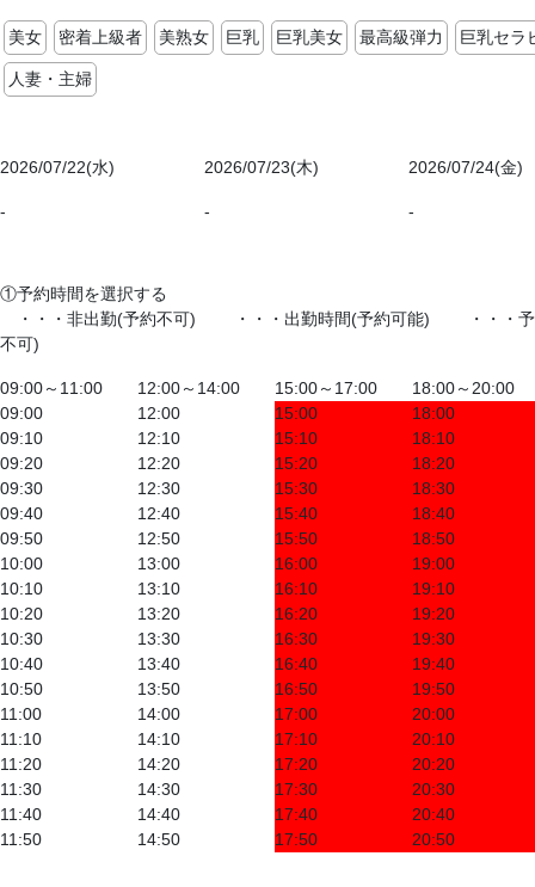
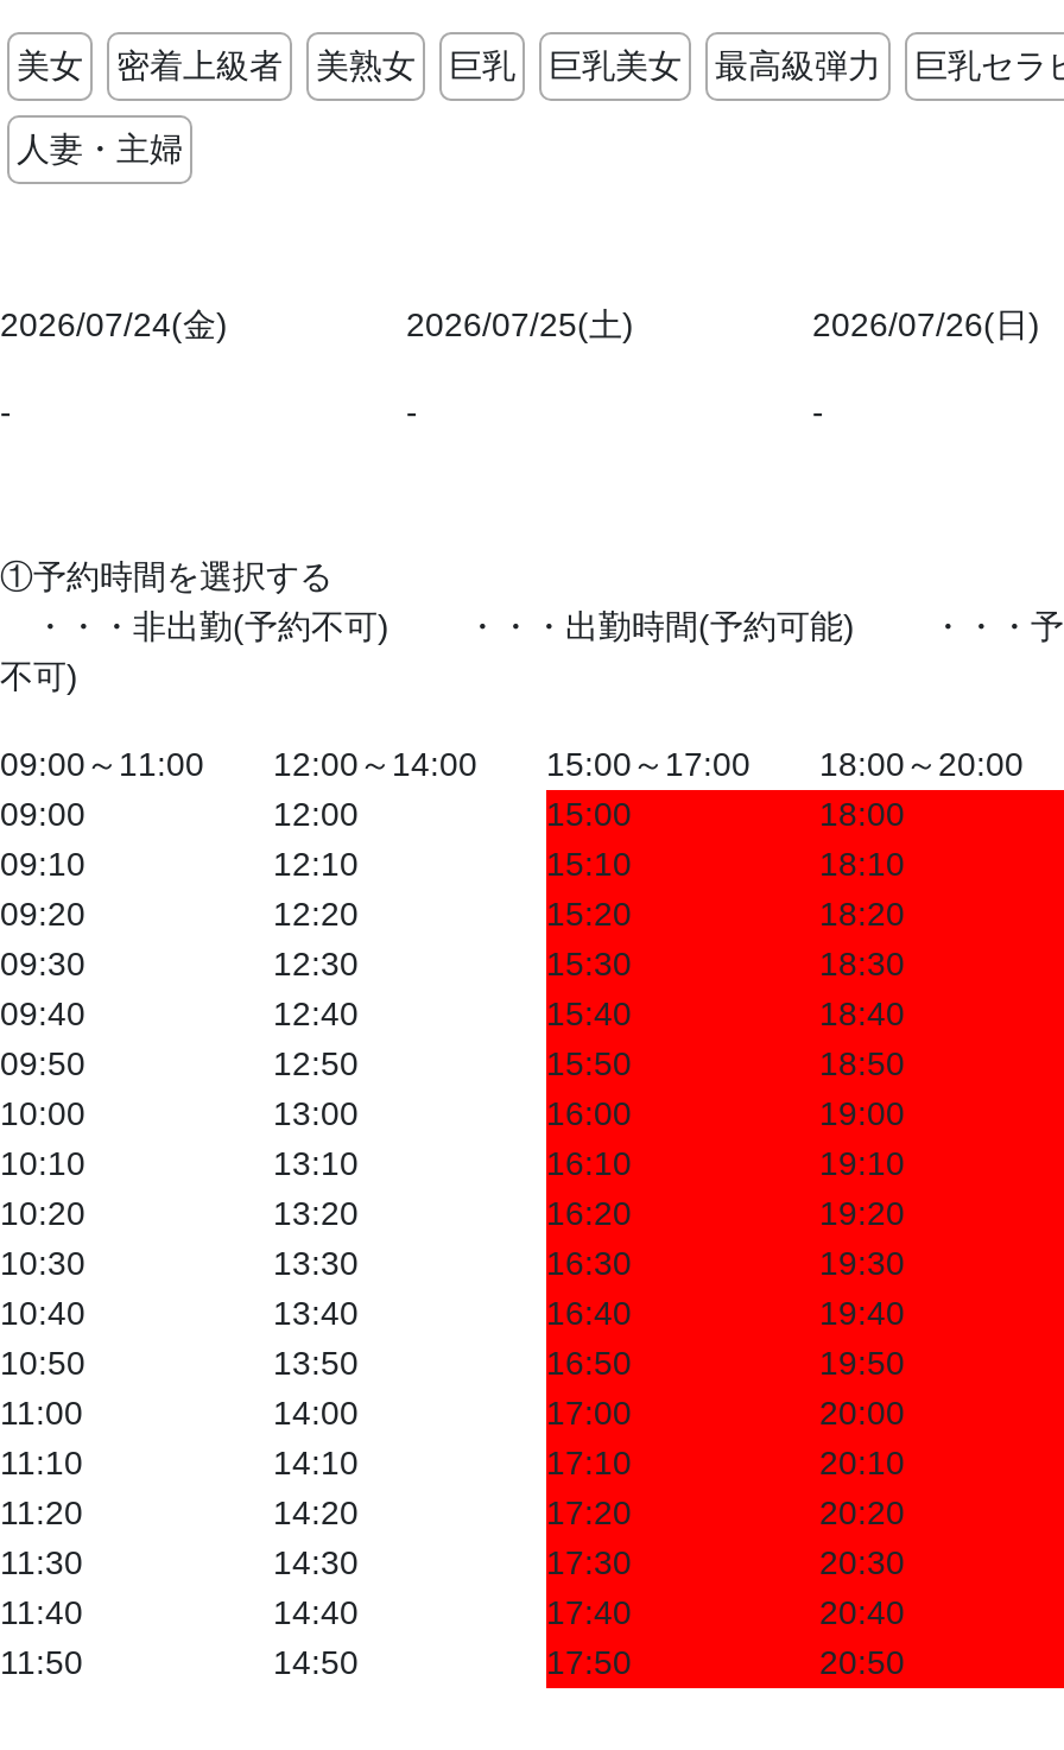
[0,158,115,177] 2026/07/22(水) -> [0,305,228,343] 2026/07/24(金)
[204,158,319,177] 2026/07/23(木) -> [406,305,634,343] 2026/07/25(土)
[408,158,523,177] 2026/07/24(金) -> [812,305,1040,343] 2026/07/26(日)

